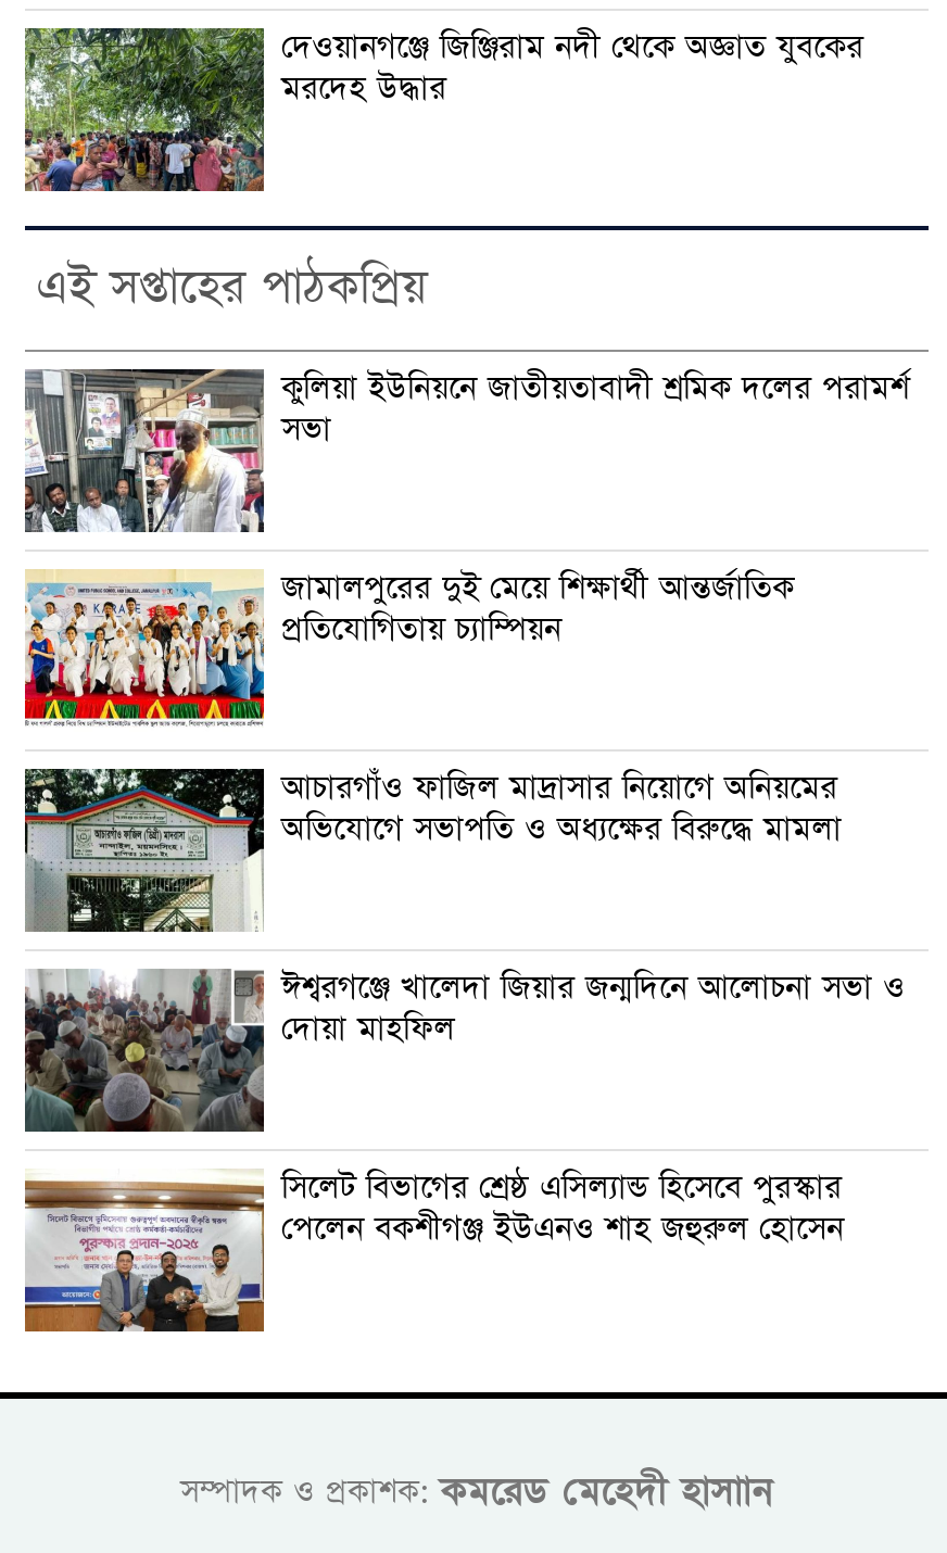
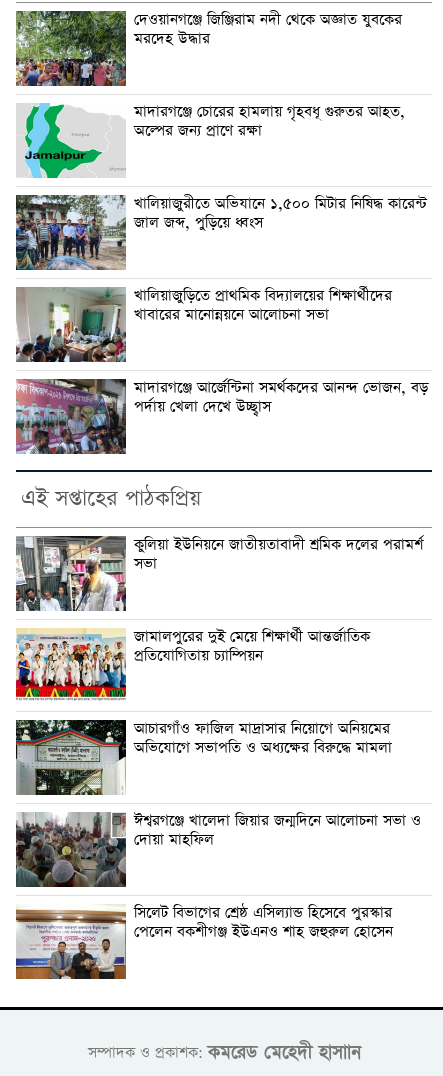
none -> [15,194,427,271] [image] | খালিয়াজুরীতে অভিযানে ১,৫০০ মিটার নিষিদ্ধ কারেন্ট | জাল জব্দ, পুড়িয়ে ধ্বংস
none -> [15,286,392,363] [image] | খালিয়াজুড়িতে প্রাথমিক বিদ্যালয়ের শিক্ষার্থীদের | খাবারের মানোন্নয়নে আলোচনা সভা
none -> [16,378,428,455] [image] | মাদারগঞ্জে আর্জেন্টিনা সমর্থকদের আনন্দ ভোজন, বড় | পর্দায় খেলা দেখে উচ্ছ্বাস
none -> [17,102,405,179] [image] | মাদারগঞ্জে চোরের হামলায় গৃহবধূ গুরুতর আহত, | অল্পের জন্য প্রাণে রক্ষা

